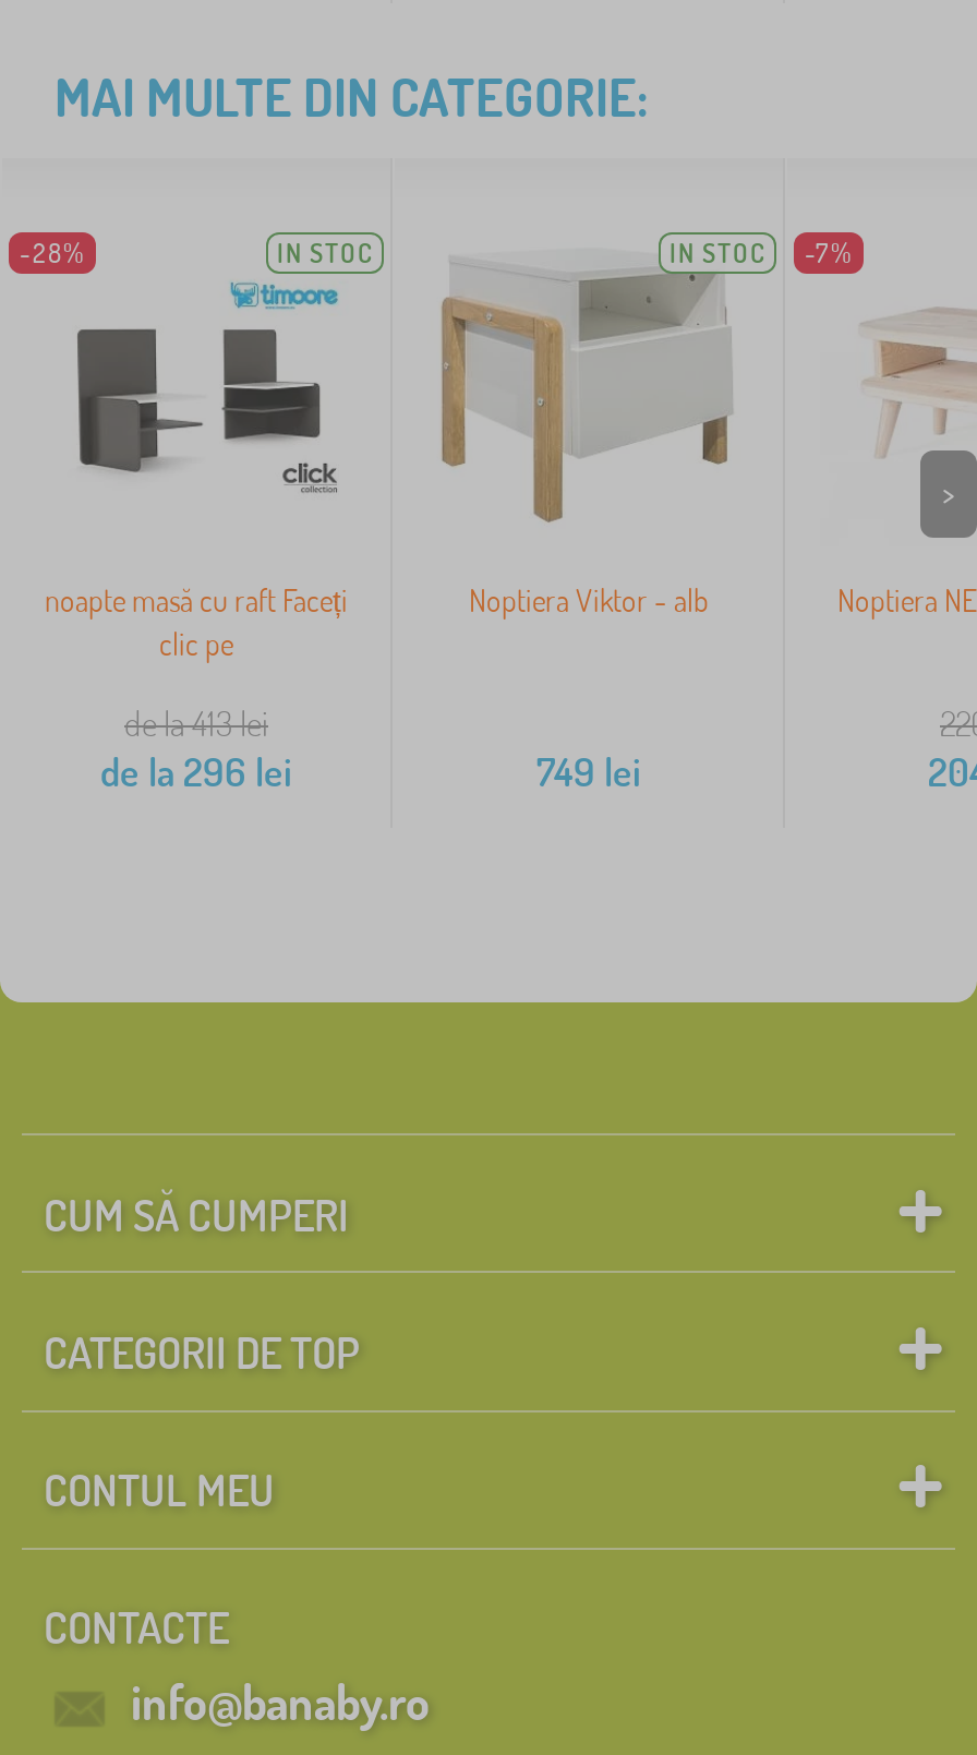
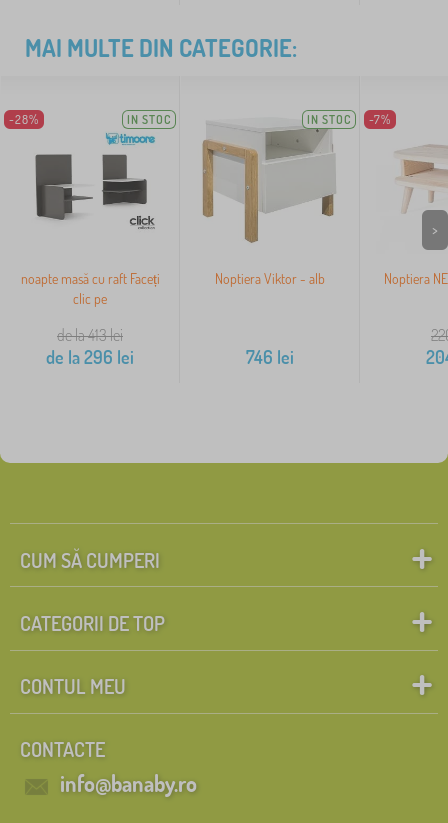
[536,748,641,796] 749 lei -> [246,346,294,368] 746 lei

